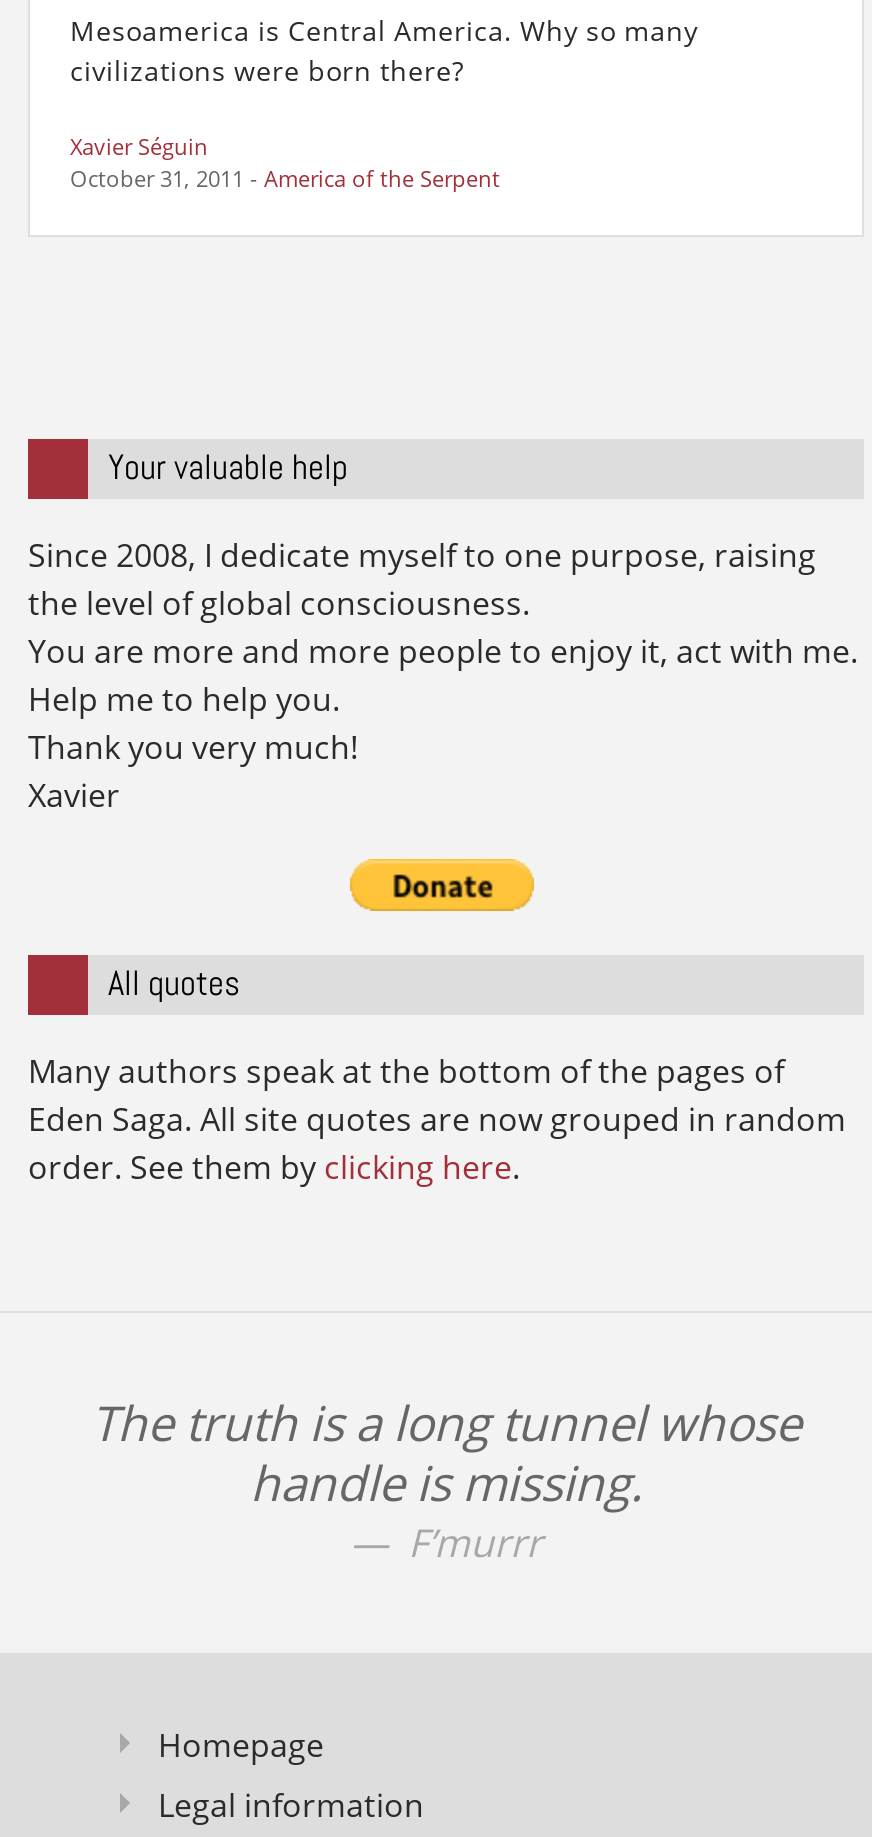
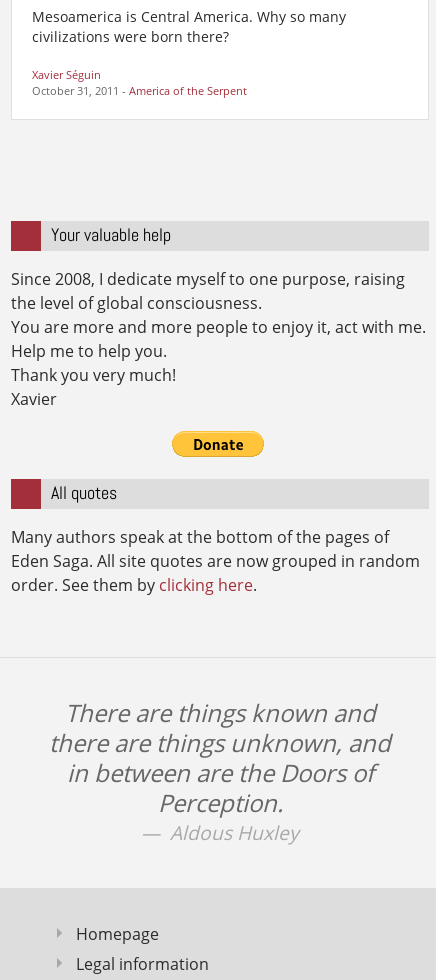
[91,1388,801,1568] The truth is a long tunnel whose | handle is missing. | F’murrr -> [49,696,391,846] There are things known and | there are things unknown, and | in between are the Doors of | Perception. | Aldous Huxley

